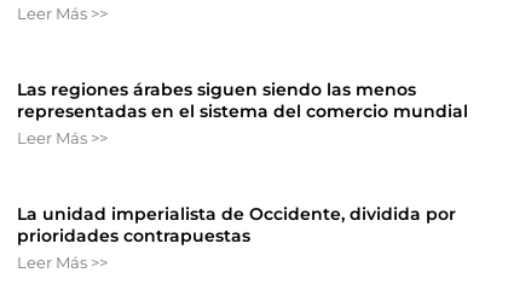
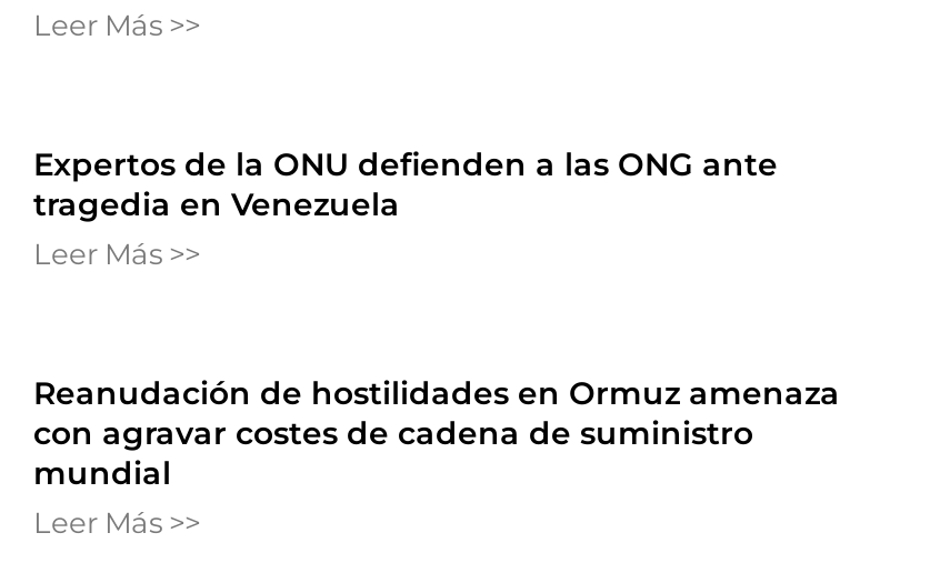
[17,79,468,123] Las regiones árabes siguen siendo las menos | representadas en el sistema del comercio mundial -> [33,145,778,225] Expertos de la ONU defienden a las ONG ante | tragedia en Venezuela
[17,203,456,247] La unidad imperialista de Occidente, dividida por | prioridades contrapuestas -> [33,374,840,494] Reanudación de hostilidades en Ormuz amenaza | con agravar costes de cadena de suministro | mundial

